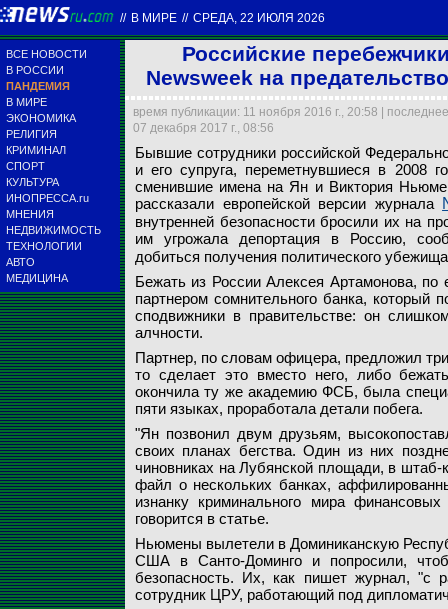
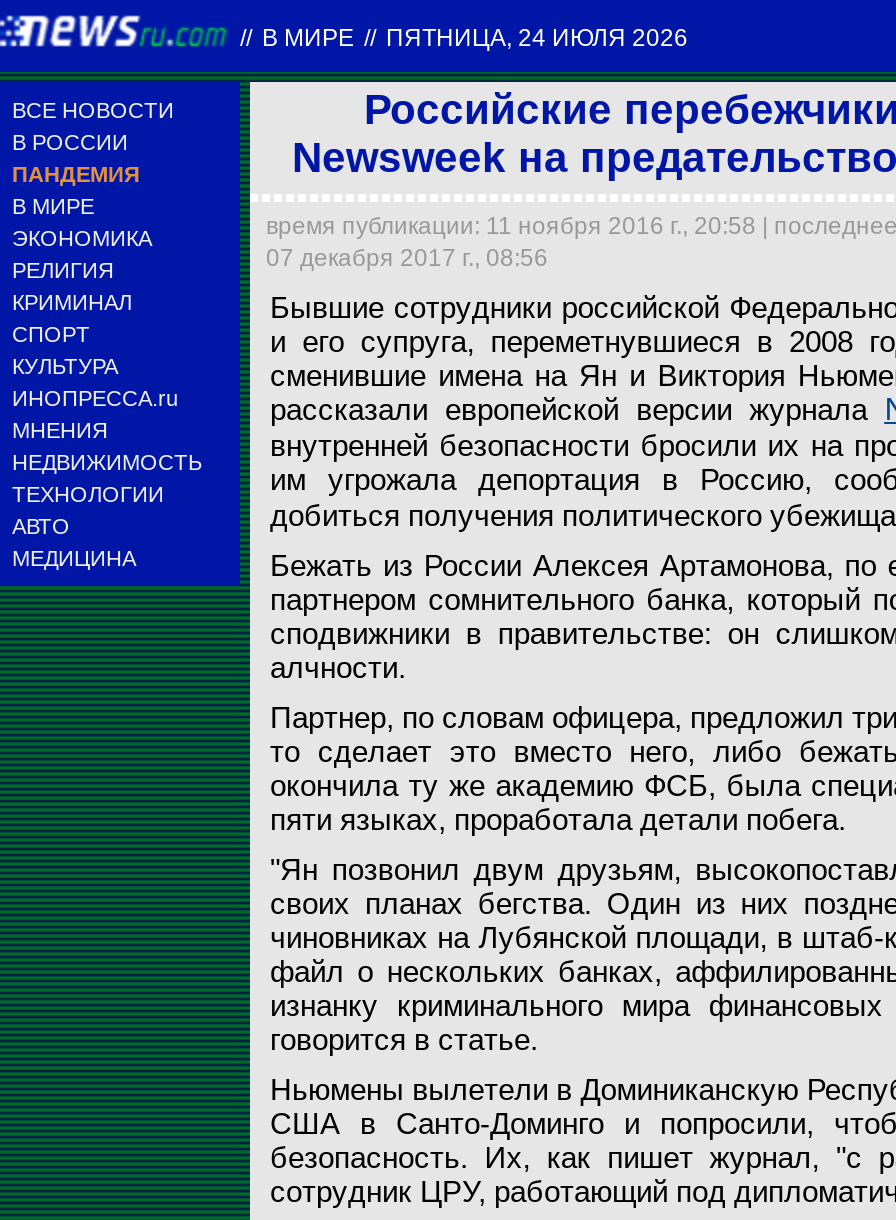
[120,10,325,24] // В МИРЕ // СРЕДА, 22 ИЮЛЯ 2026 -> [240,23,688,51] // В МИРЕ // ПЯТНИЦА, 24 ИЮЛЯ 2026

